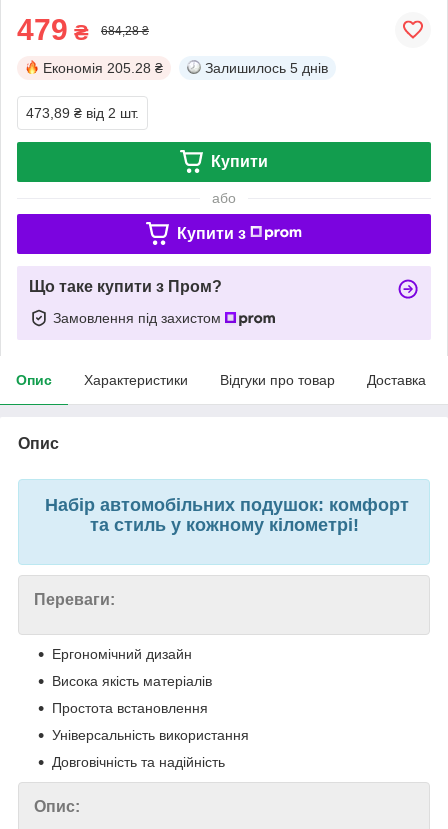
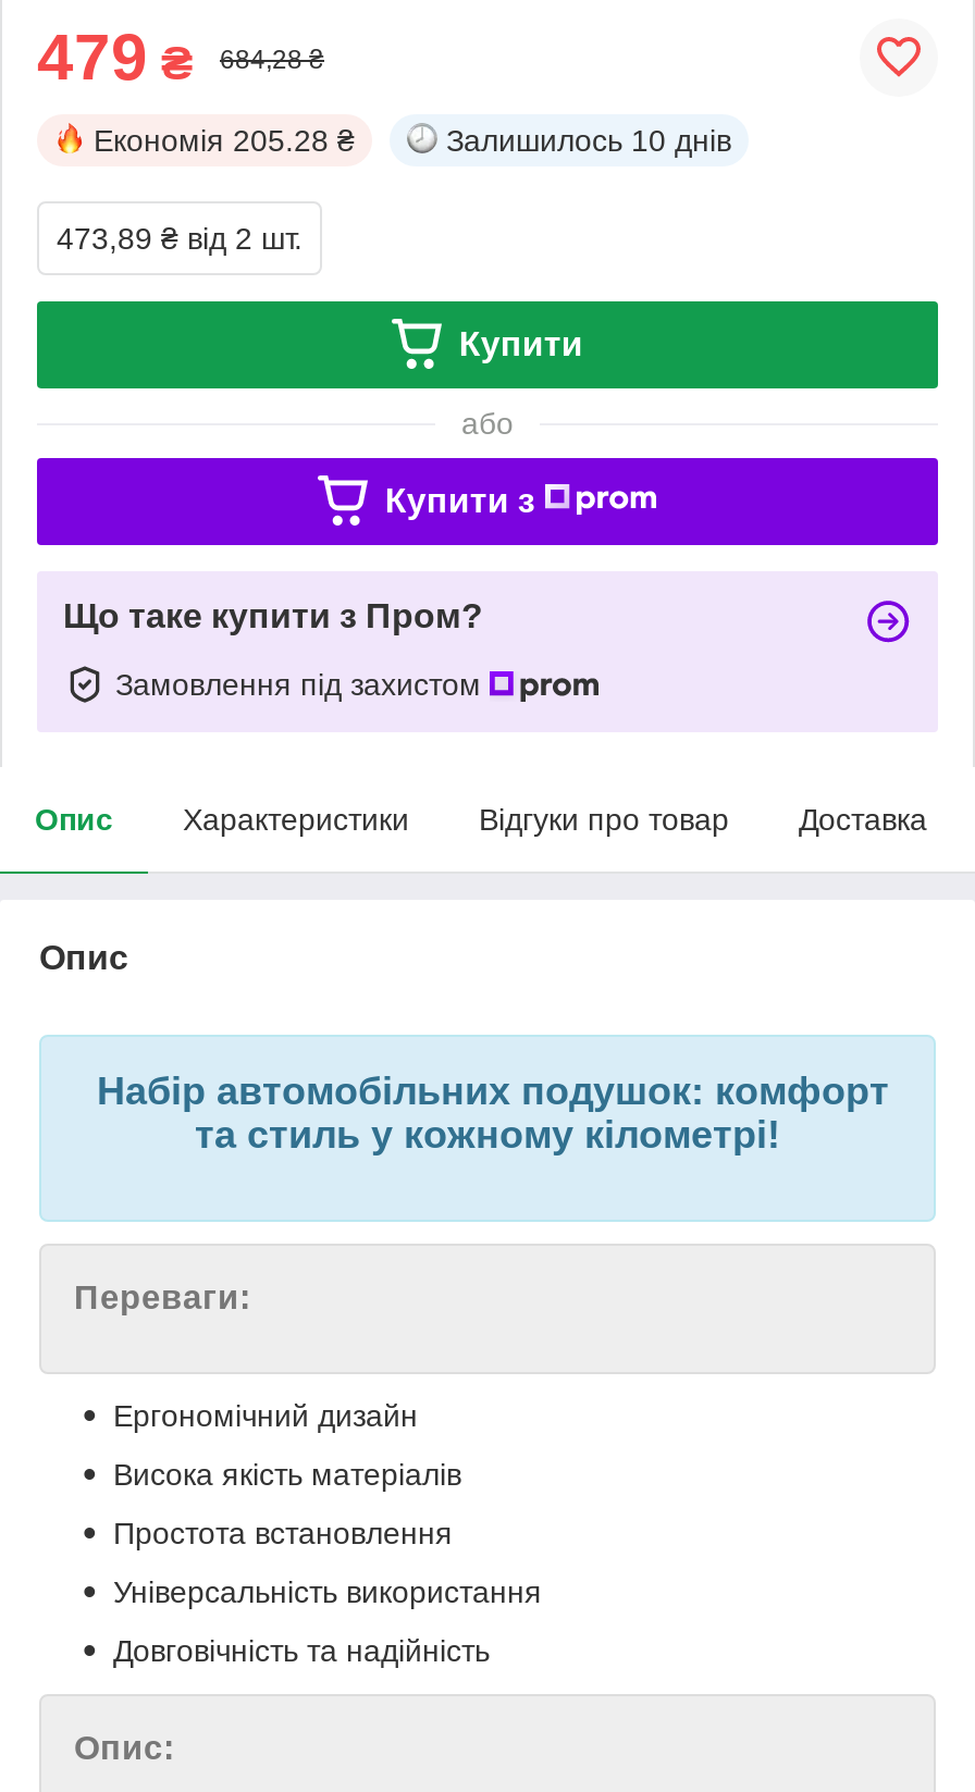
[205,60,328,76] Залишилось 5 днів -> [446,123,731,157] Залишилось 10 днів

